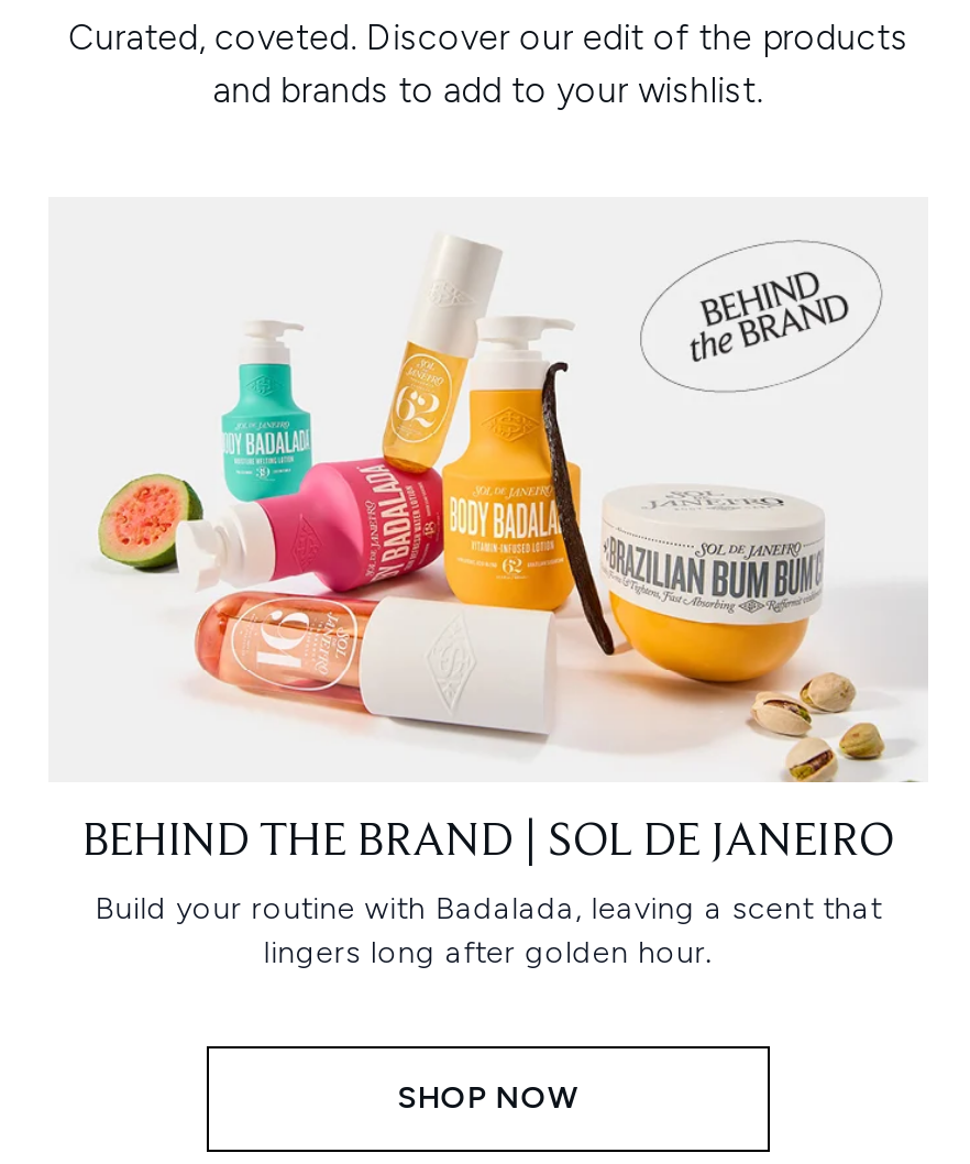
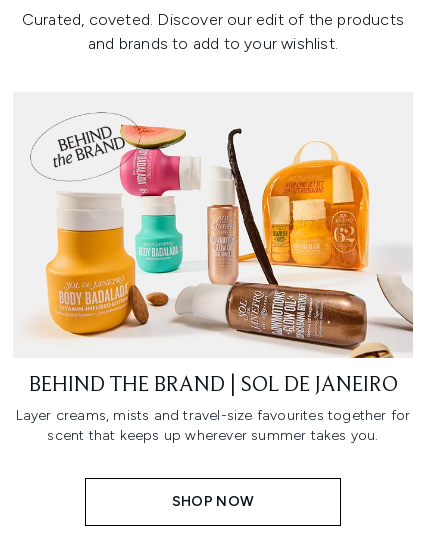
[97,239,928,784] [image] -> [30,112,414,359] [image]
[95,890,882,972] Build your routine with Badalada, leaving a scent that | lingers long after golden hour. -> [16,407,410,444] Layer creams, mists and travel-size favourites together for | scent that keeps up wherever summer takes you.

